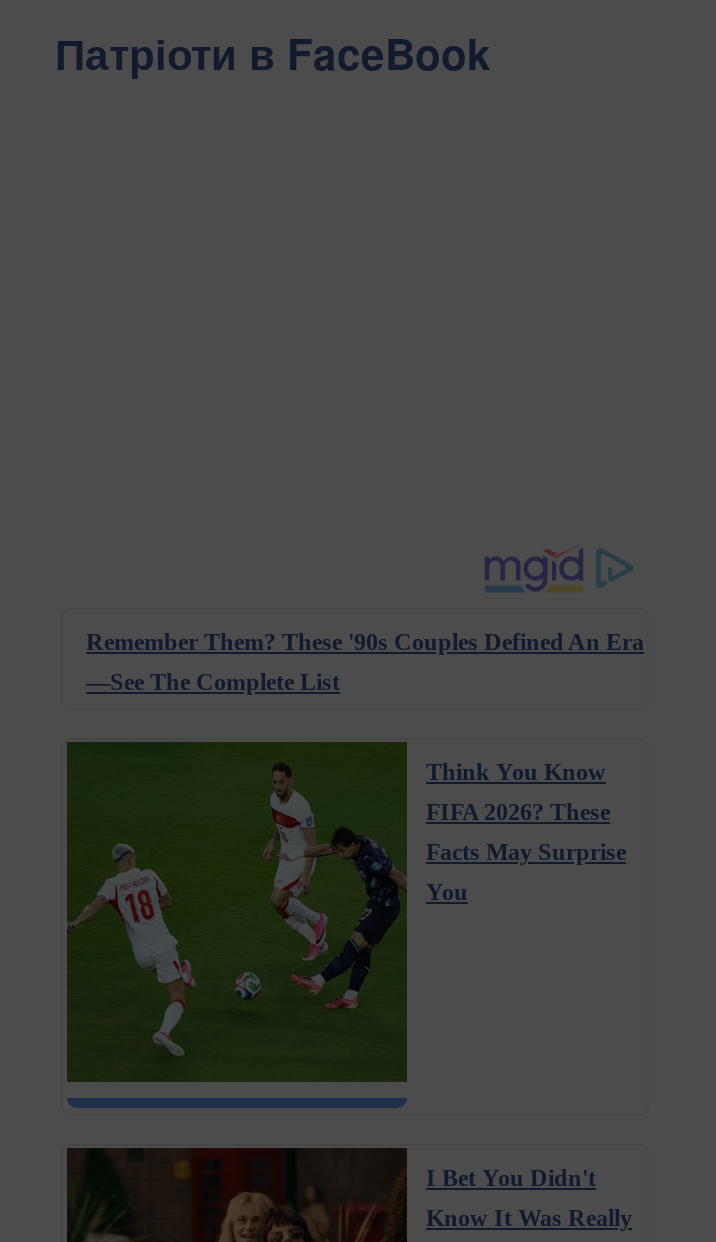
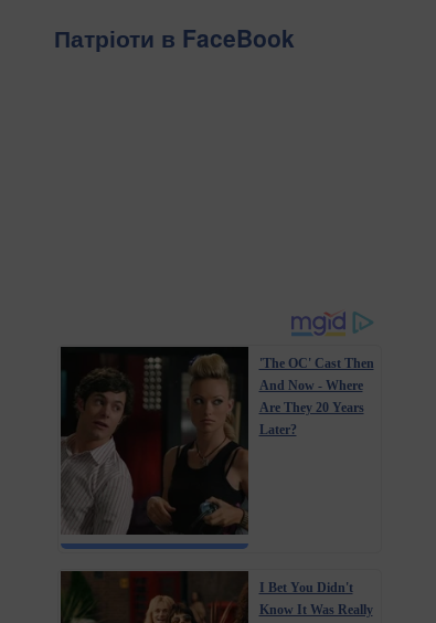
[65,628,644,1084] [image] | Remember Them? These '90s Couples Defined An Era | —See The Complete List | Think You Know | FIFA 2026? These | Facts May Surprise | You -> [61,356,374,536] [image] | 'The OC' Cast Then | And Now - Where | Are They 20 Years | Later?

